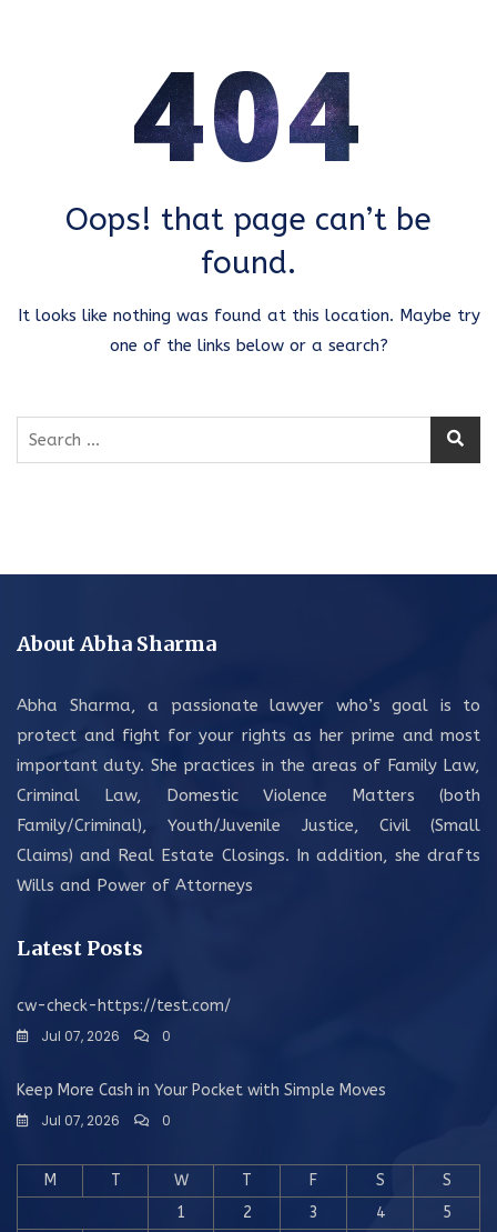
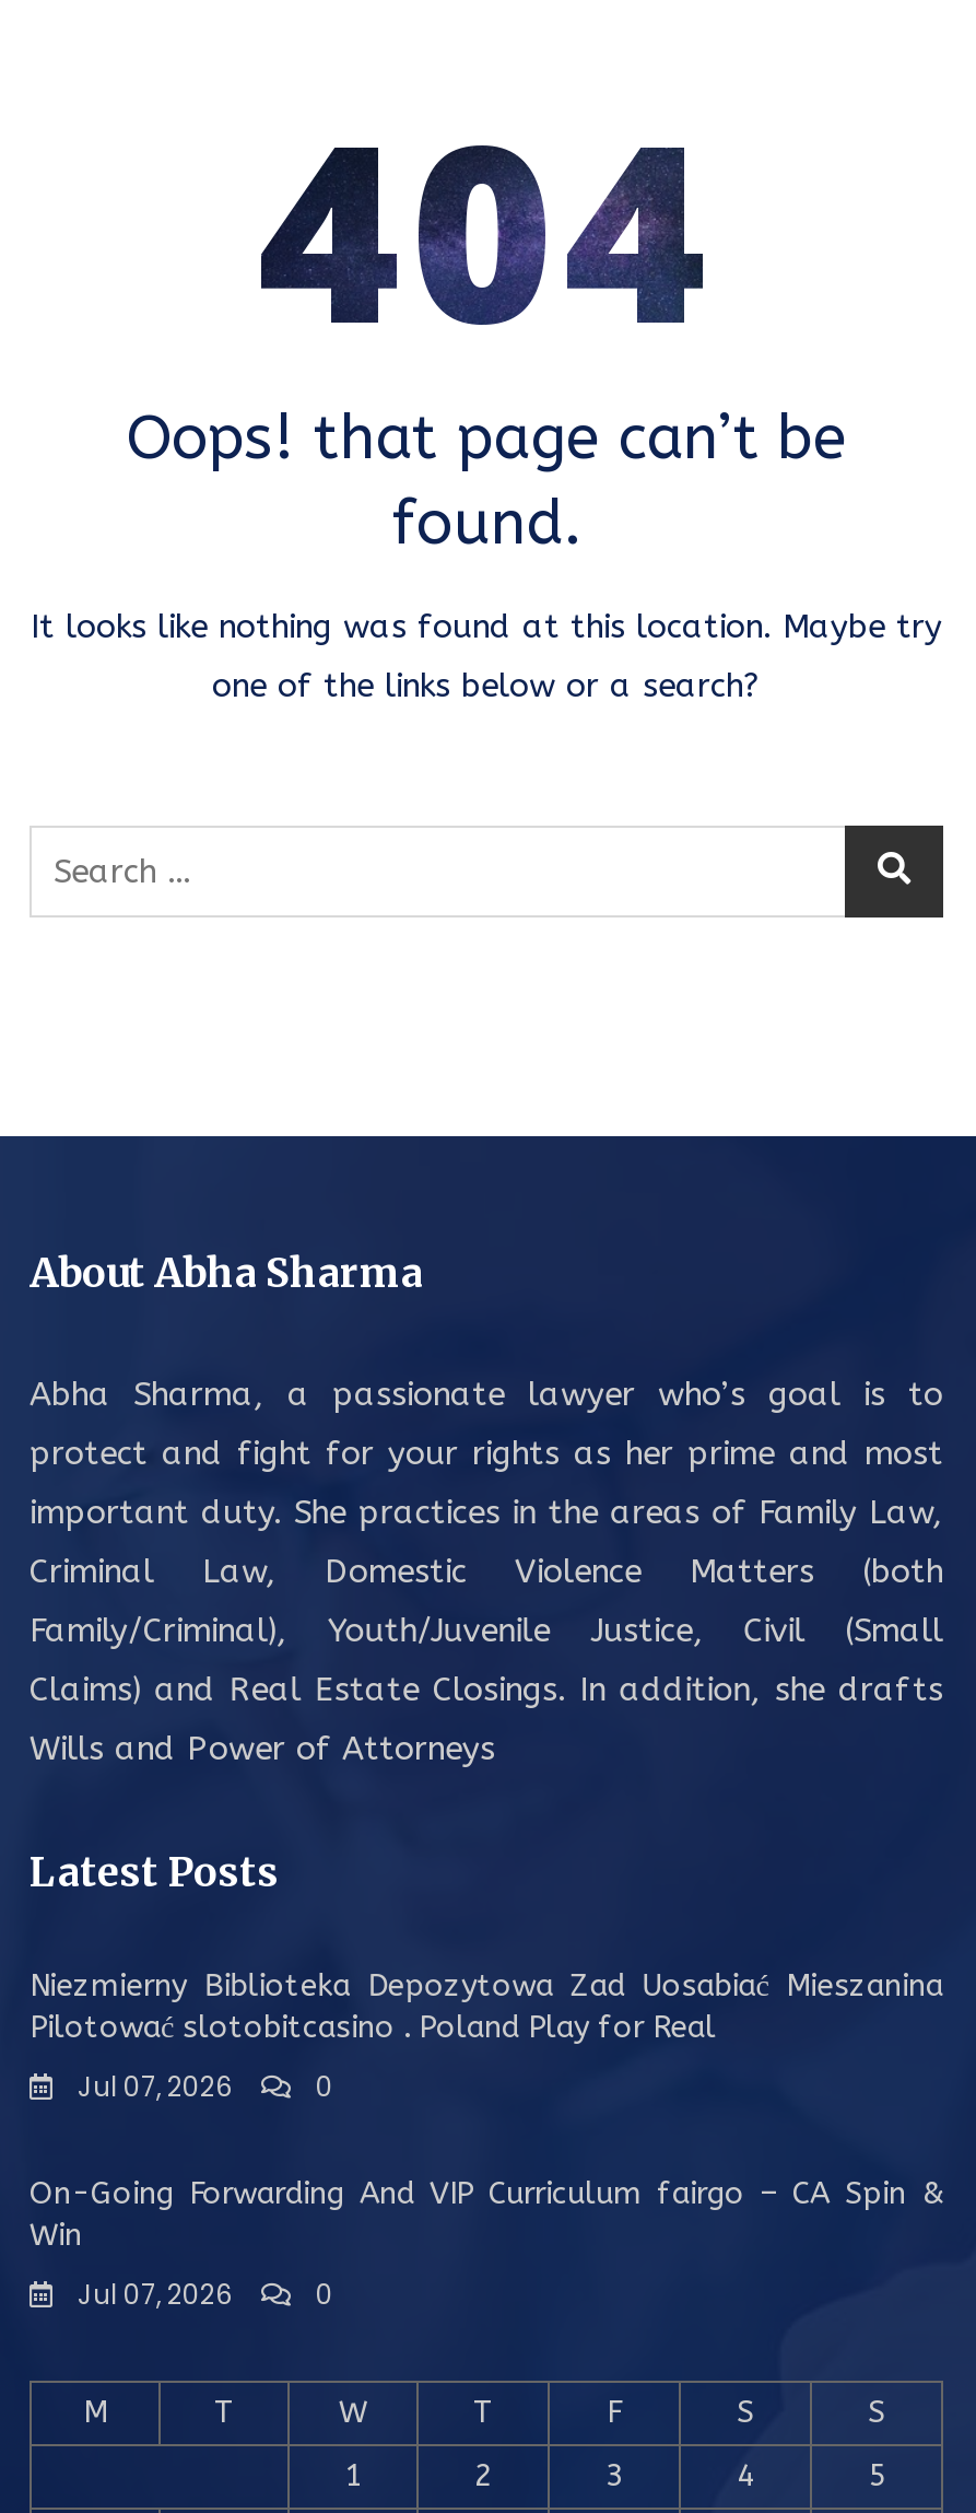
[17,996,231,1015] cw-check-https://test.com/ -> [30,1966,943,2045] Niezmierny Biblioteka Depozytowa Zad Uosabiać Mieszanina | Pilotować slotobitcasino . Poland Play for Real
[17,1080,386,1099] Keep More Cash in Your Pocket with Simple Moves -> [30,2174,943,2253] On-Going Forwarding And VIP Curriculum fairgo – CA Spin & | Win

